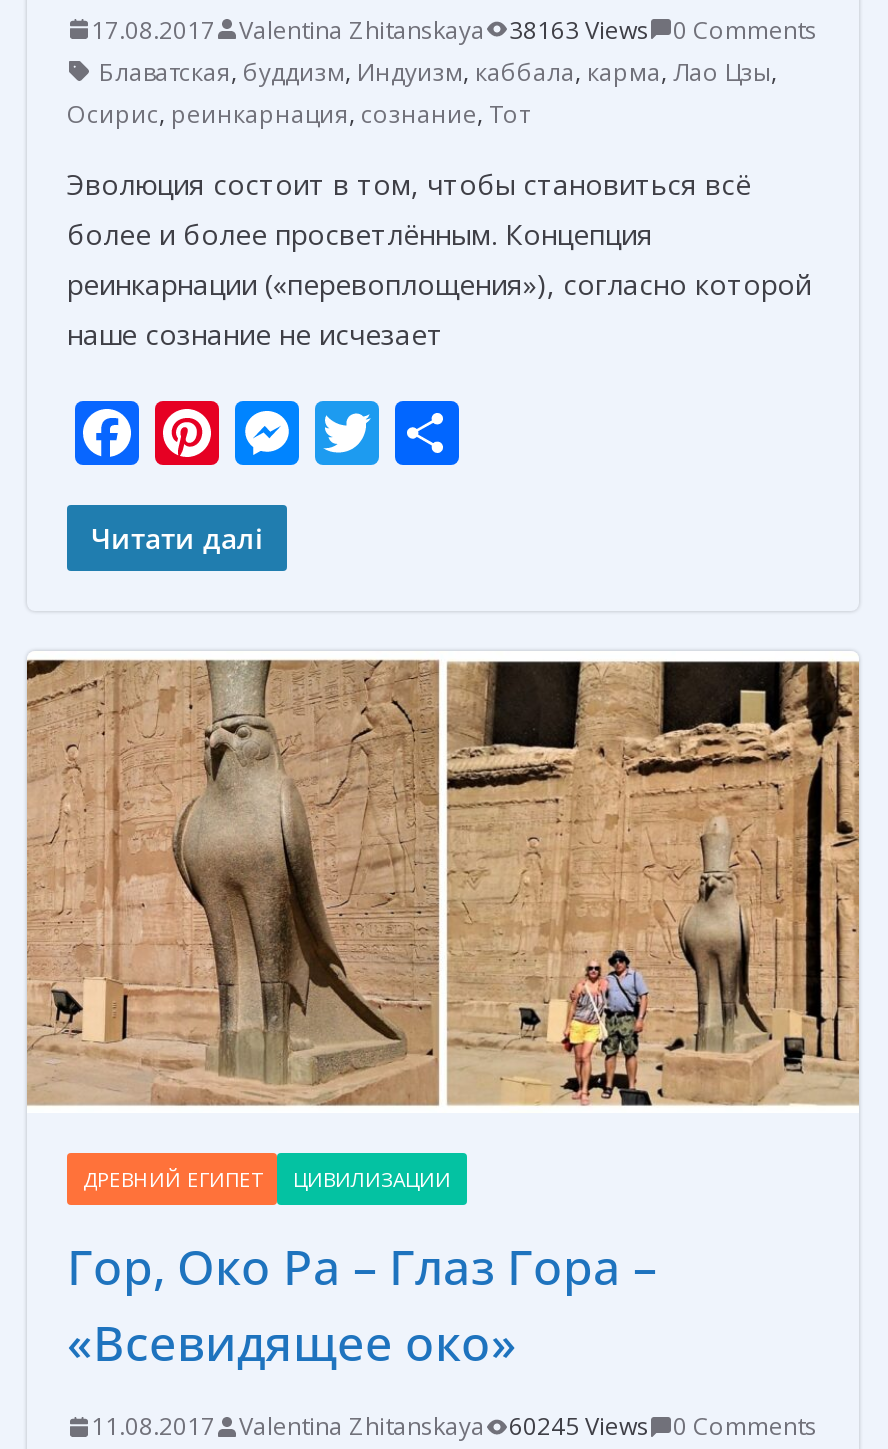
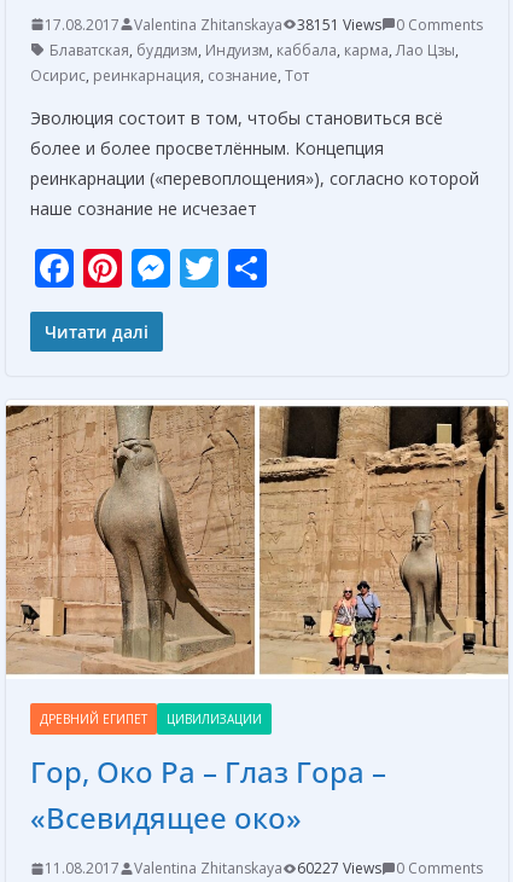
[91,13,817,47] 17.08.2017 Valentina Zhitanskaya 38163 Views 0 Comments -> [45,14,483,35] 17.08.2017 Valentina Zhitanskaya 38151 Views 0 Comments
[91,1409,817,1443] 11.08.2017 Valentina Zhitanskaya 60245 Views 0 Comments -> [45,858,483,879] 11.08.2017 Valentina Zhitanskaya 60227 Views 0 Comments

